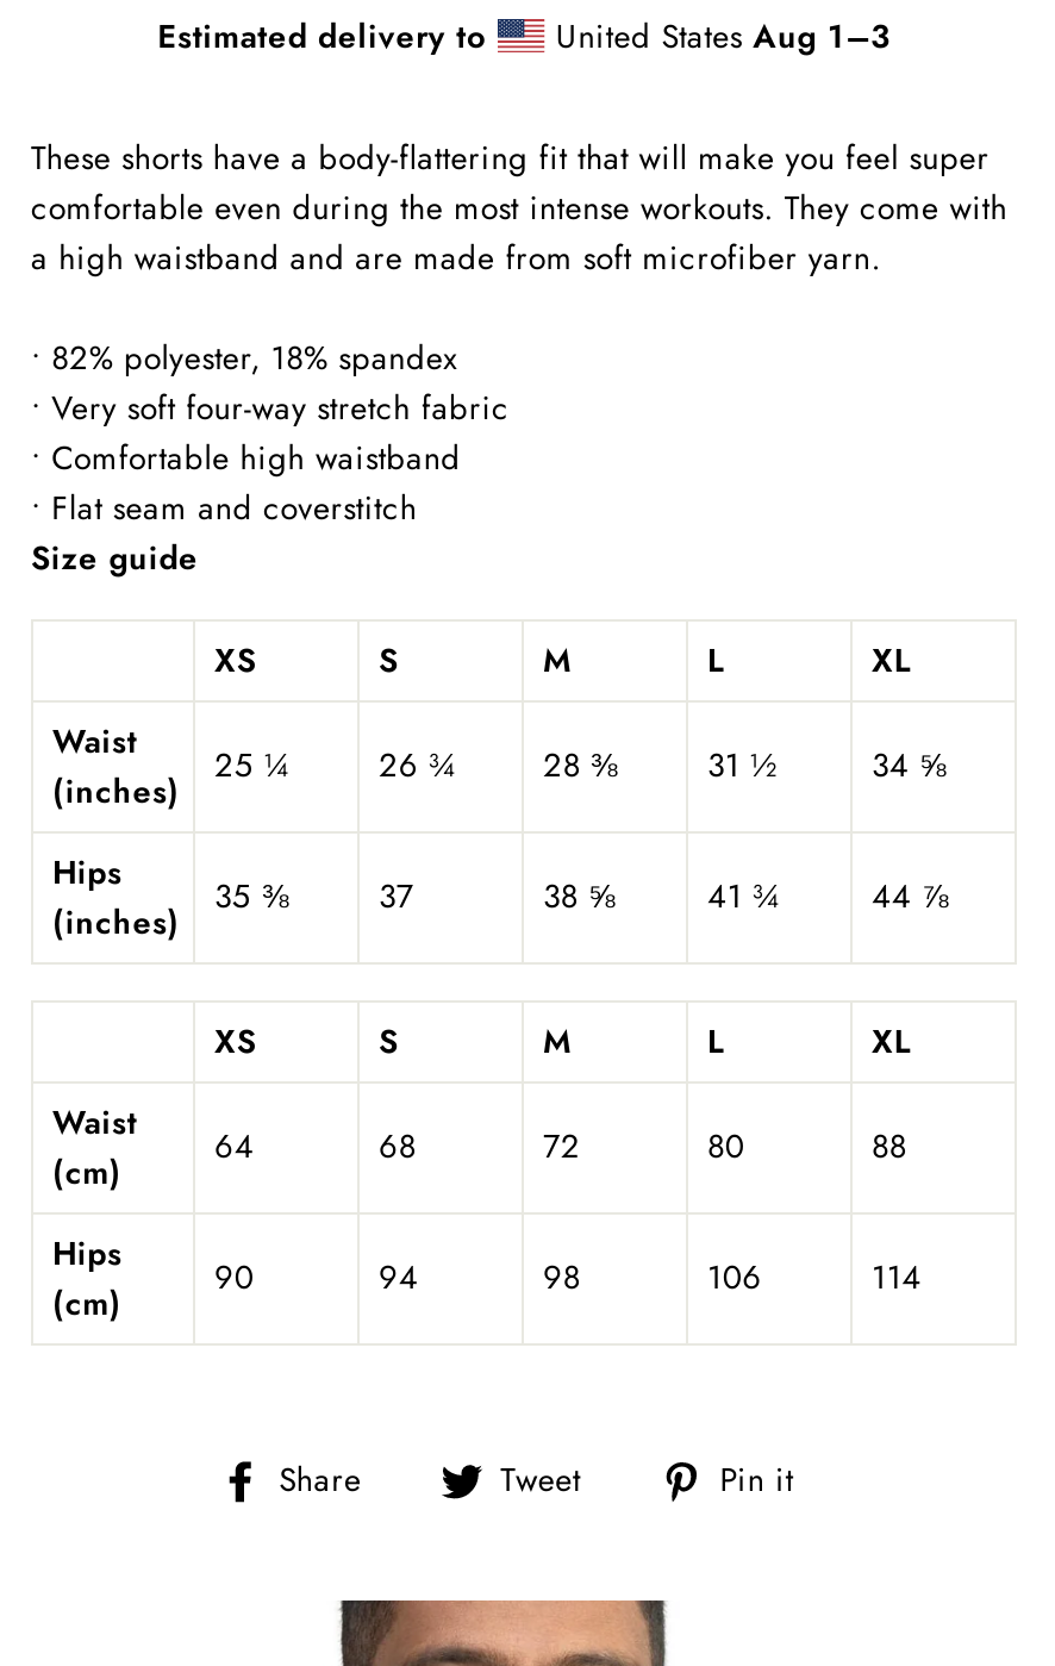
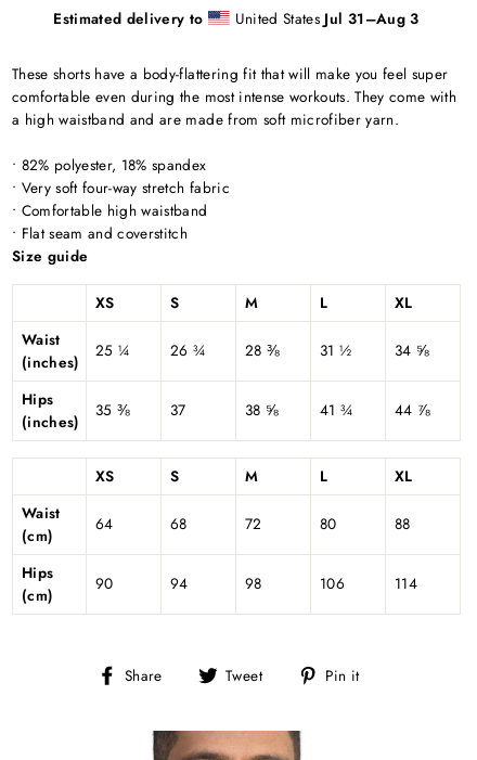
[545,12,890,60] United States Aug 1–3 -> [230,7,419,29] United States Jul 31–Aug 3

